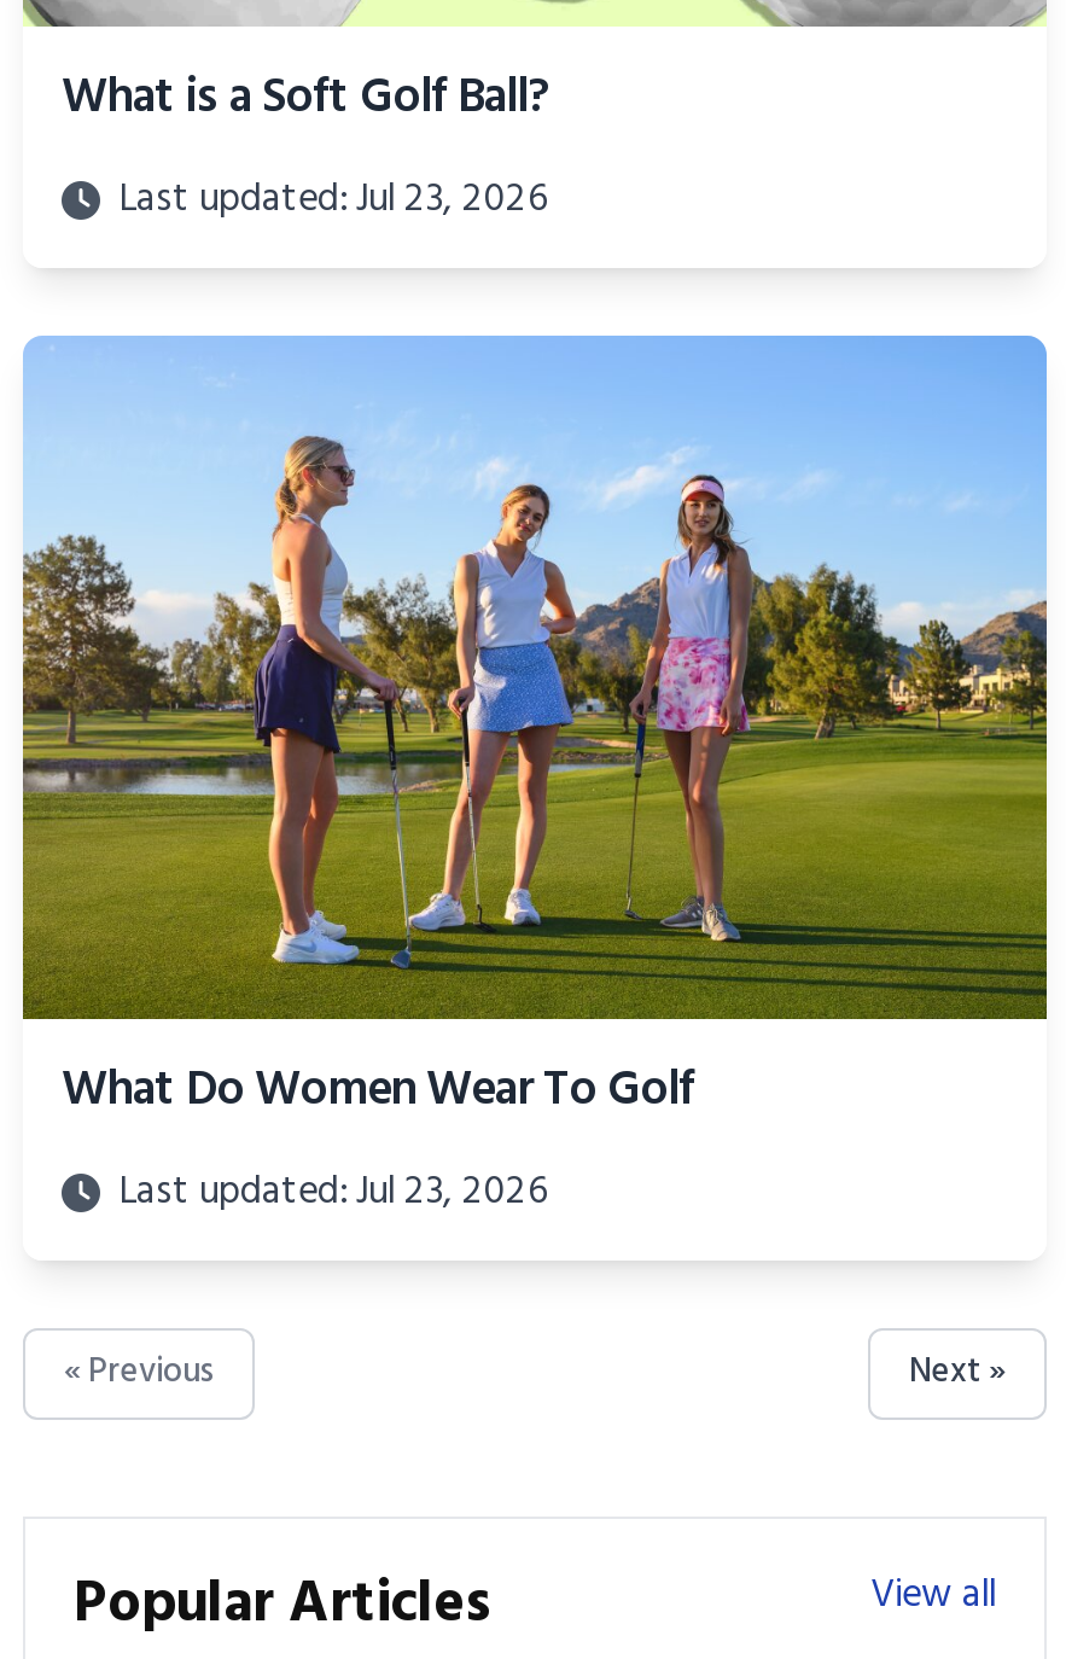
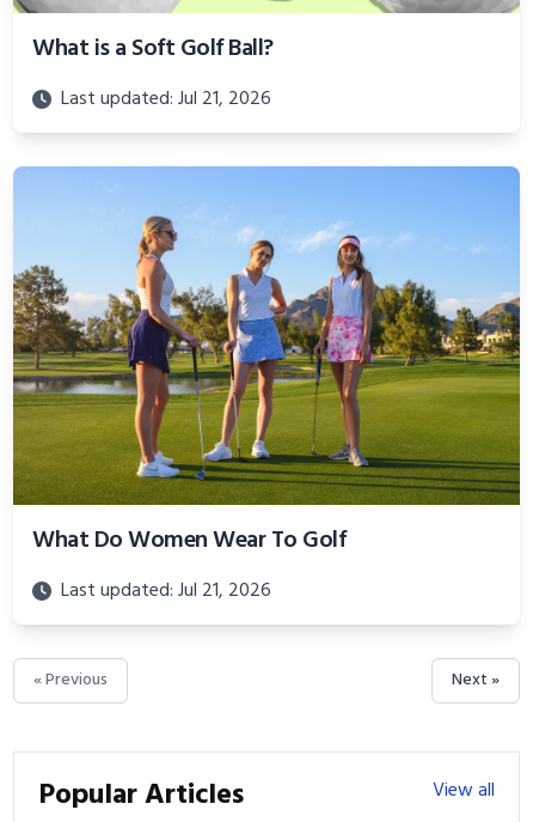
[120,169,549,232] Last updated: Jul 23, 2026 -> [61,84,271,115] Last updated: Jul 21, 2026
[120,1161,549,1224] Last updated: Jul 23, 2026 -> [61,575,271,607] Last updated: Jul 21, 2026

